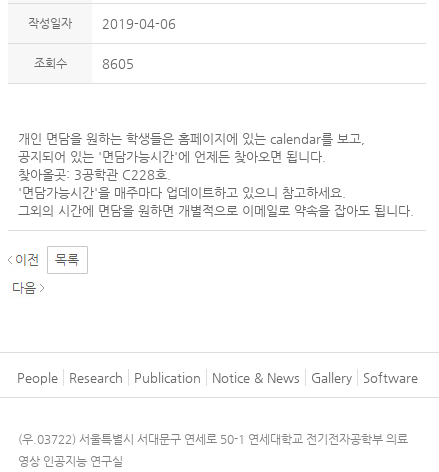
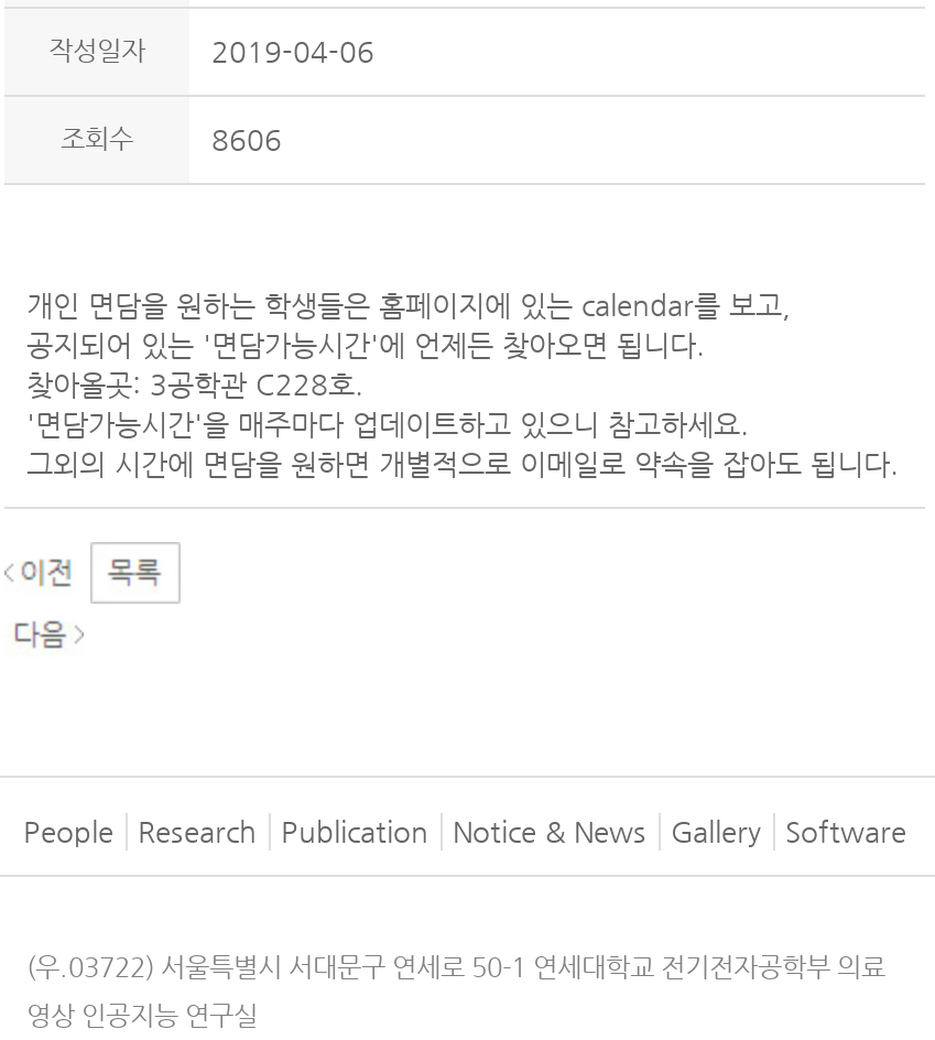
[102,56,134,71] 8605 -> [211,123,282,156] 8606

